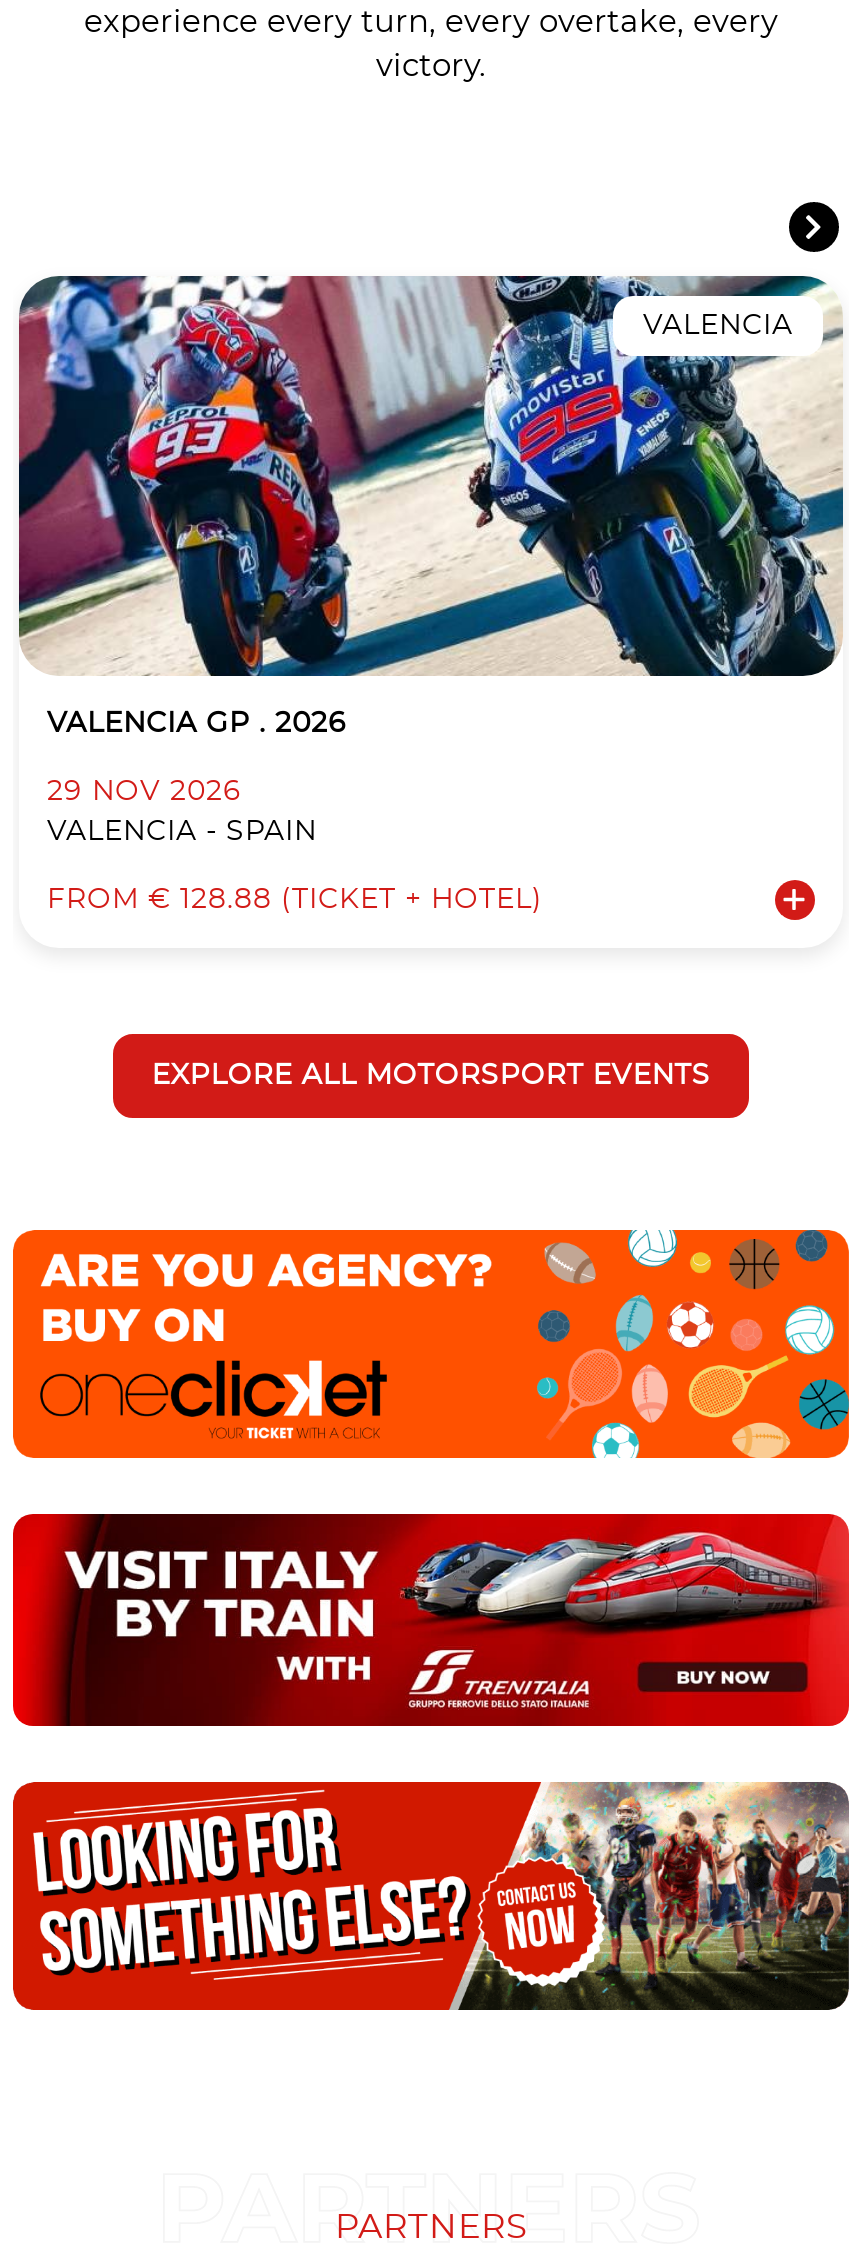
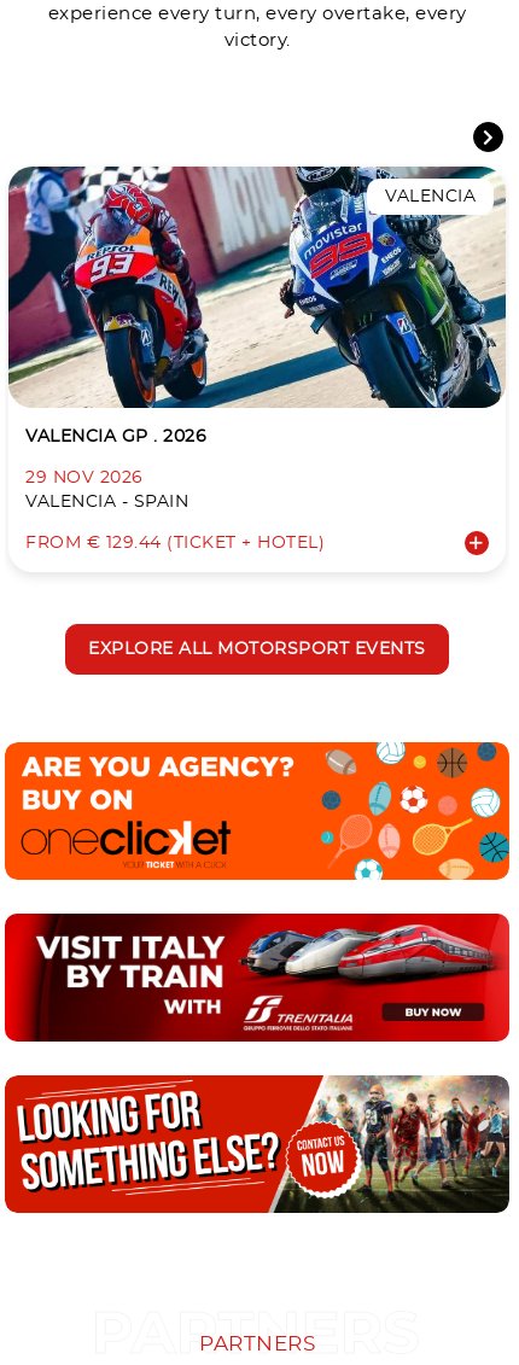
[47,886,543,914] FROM € 128.88 (TICKET + HOTEL) -> [25,535,325,552] FROM € 129.44 (TICKET + HOTEL)

